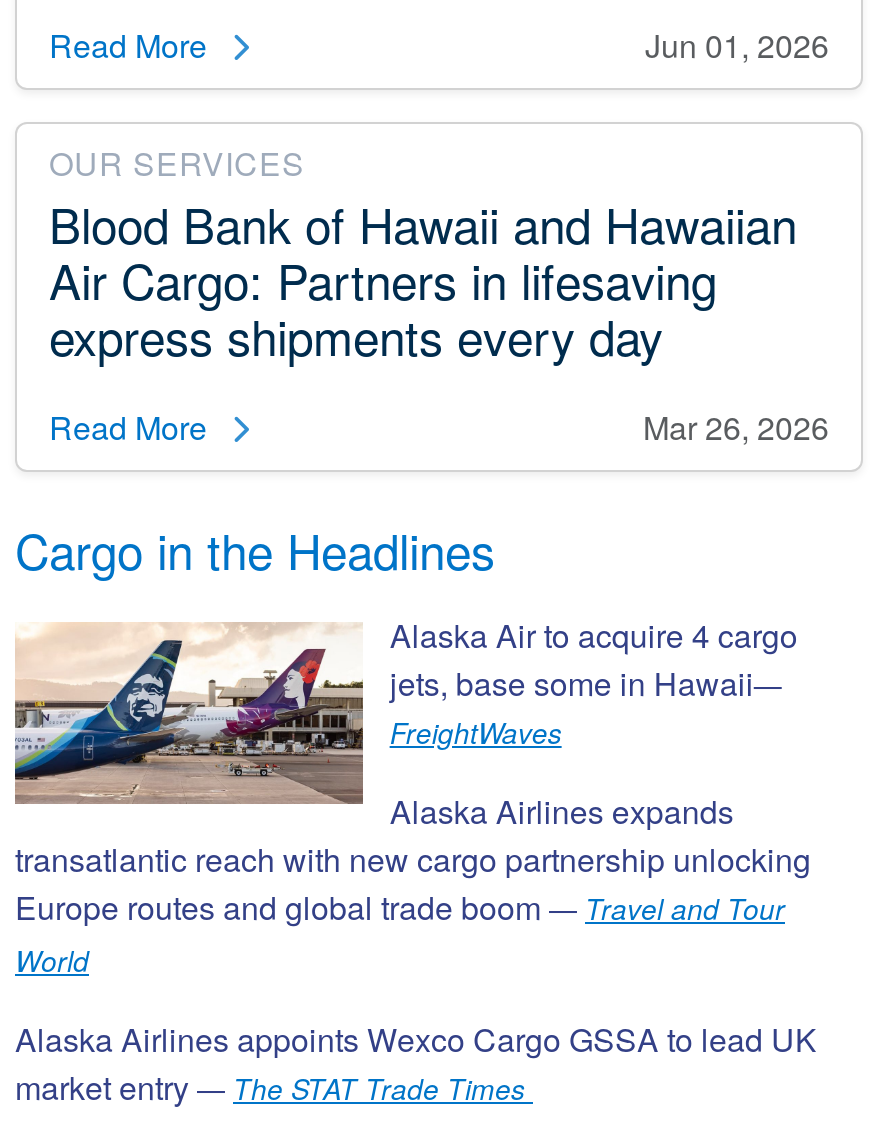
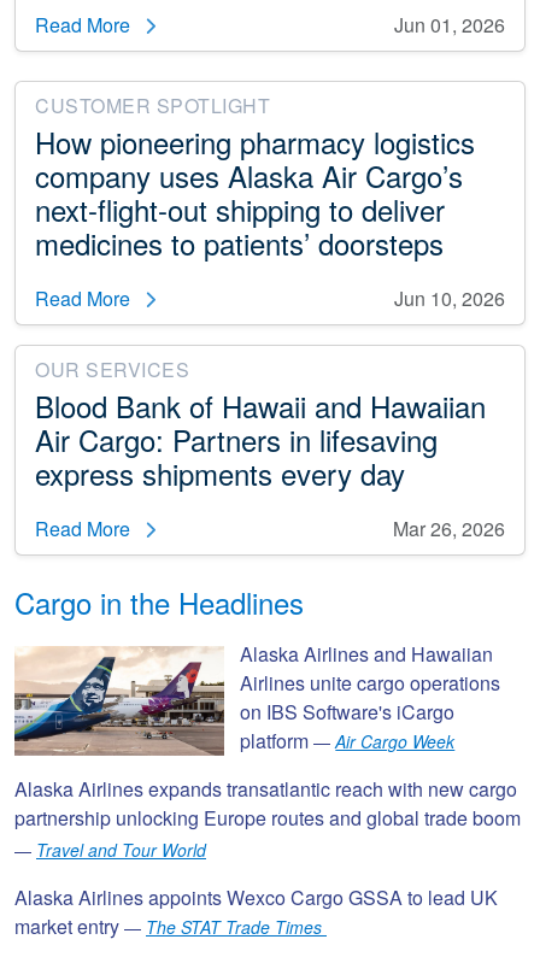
none -> [35,91,505,313] CUSTOMER SPOTLIGHT | How pioneering pharmacy logistics | company uses Alaska Air Cargo’s | next-flight-out shipping to deliver | medicines to patients’ doorsteps | Read More | Jun 10, 2026
[390,612,798,752] Alaska Air to acquire 4 cargo | jets, base some in Hawaii— | FreightWaves -> [240,640,501,754] Alaska Airlines and Hawaiian | Airlines unite cargo operations | on IBS Software's iCargo | platform — Air Cargo Week

